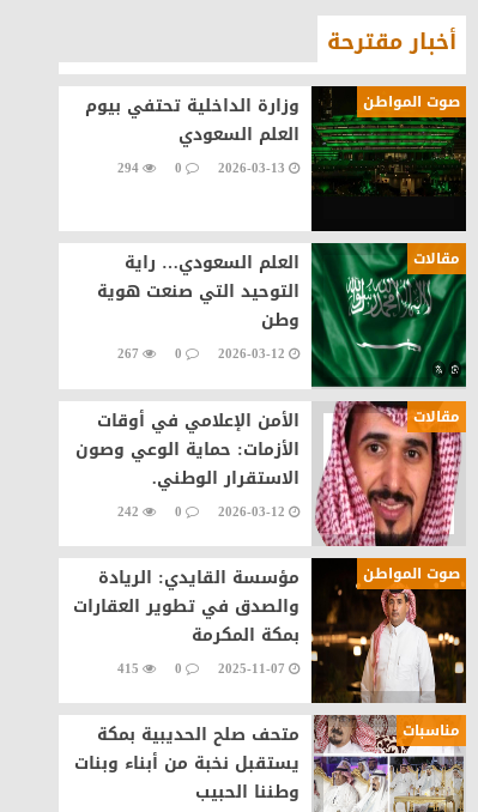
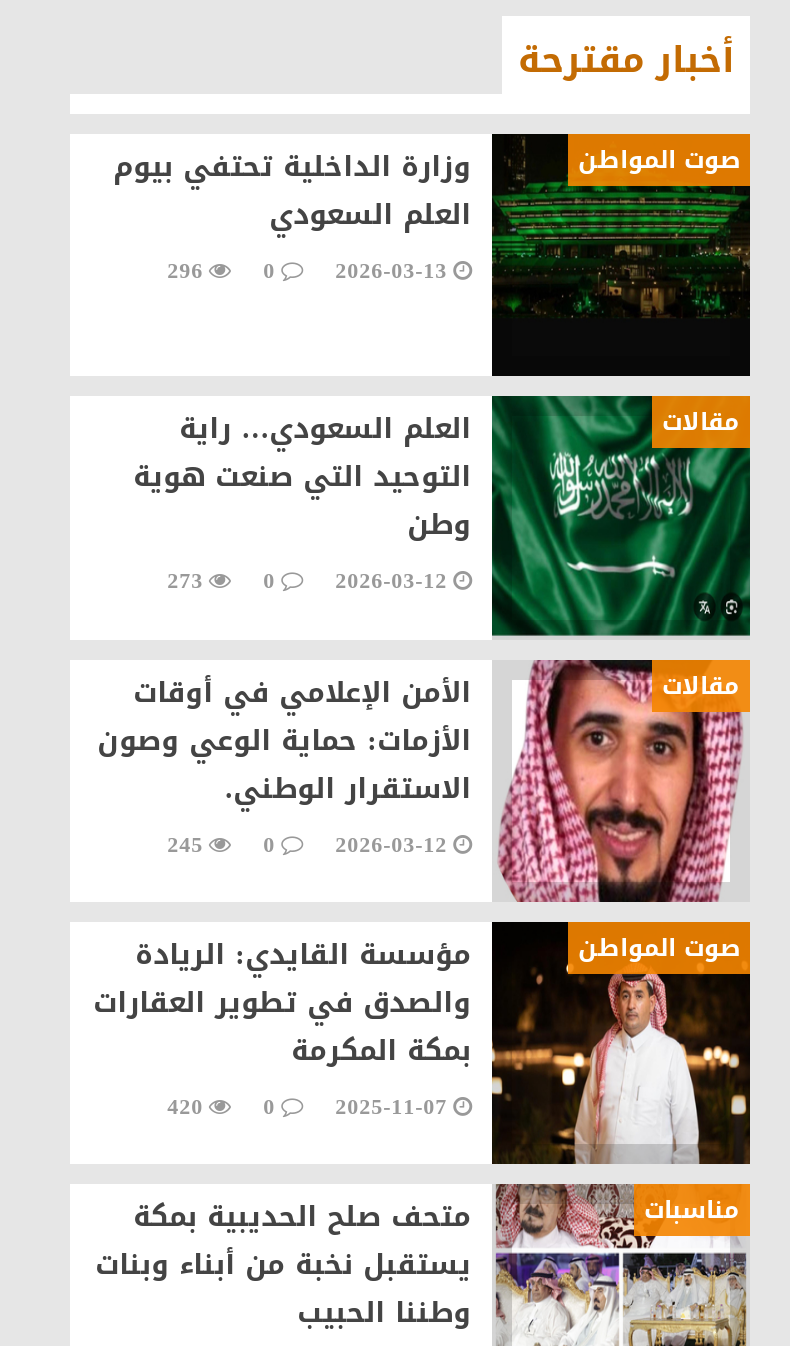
[117,156,285,181] 294 0 2026-03-13 -> [167,250,447,292] 296 0 2026-03-13
[117,342,285,367] 267 0 2026-03-12 -> [167,560,447,602] 273 0 2026-03-12
[117,499,285,524] 242 0 2026-03-12 -> [167,823,447,865] 245 0 2026-03-12
[117,656,285,681] 415 0 2025-11-07 -> [167,1086,447,1128] 420 0 2025-11-07

